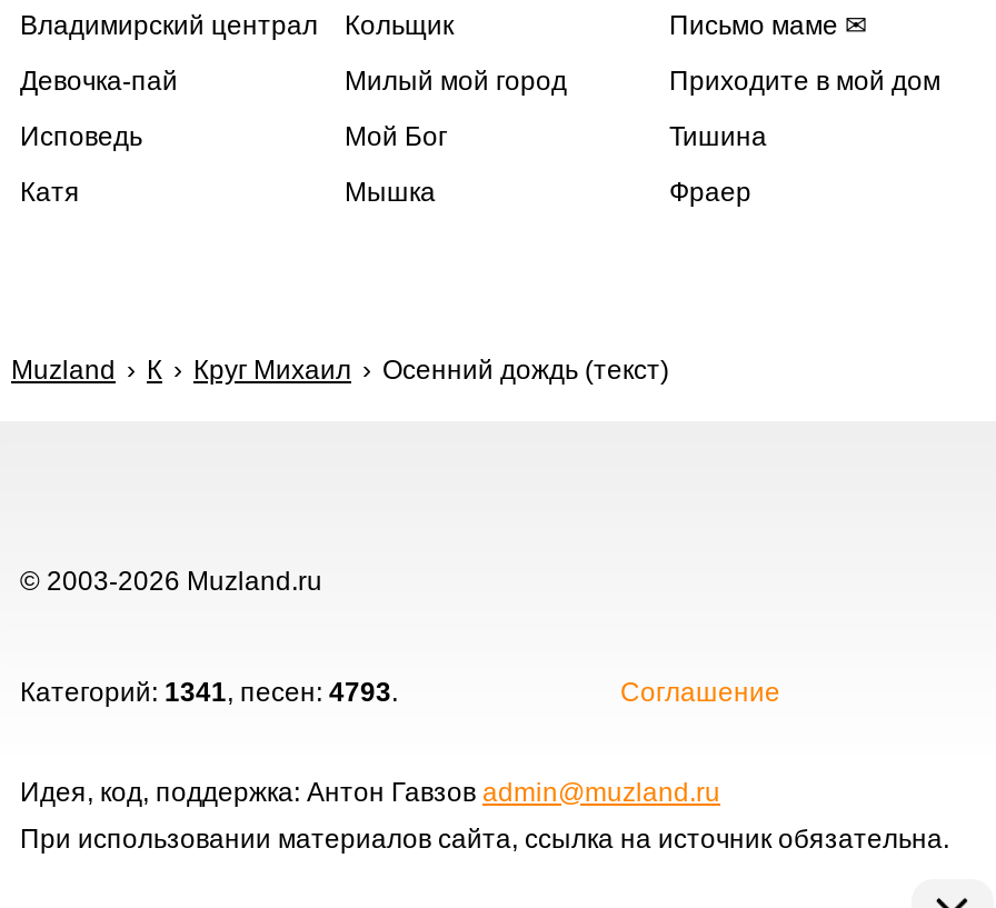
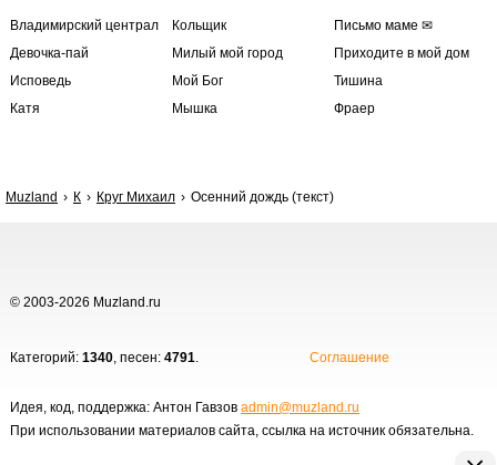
[20,677,398,708] Категорий: 1341, песен: 4793. -> [10,350,199,365] Категорий: 1340, песен: 4791.

